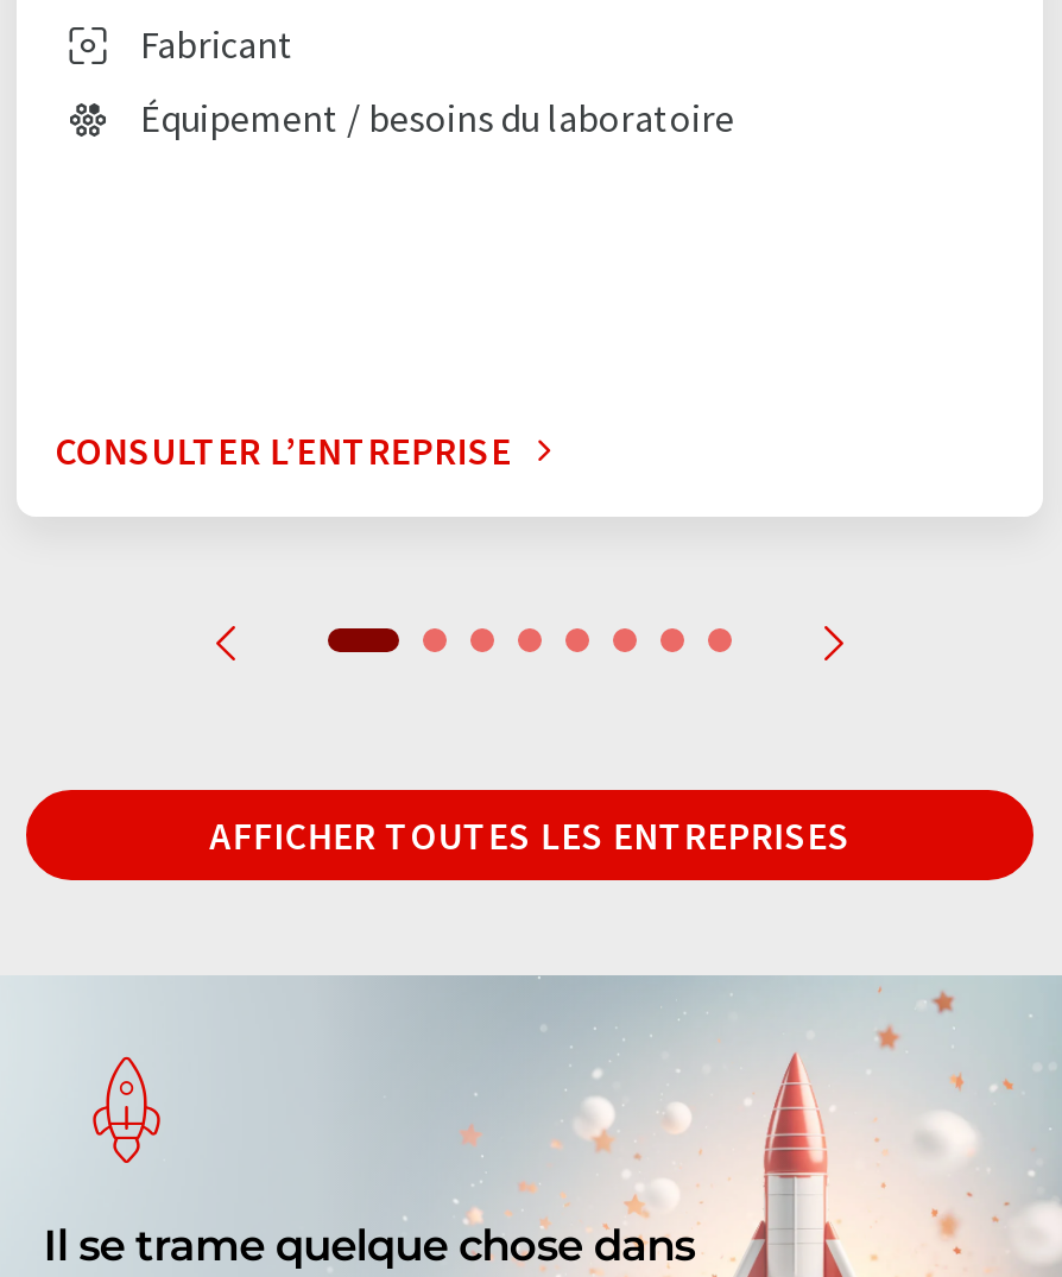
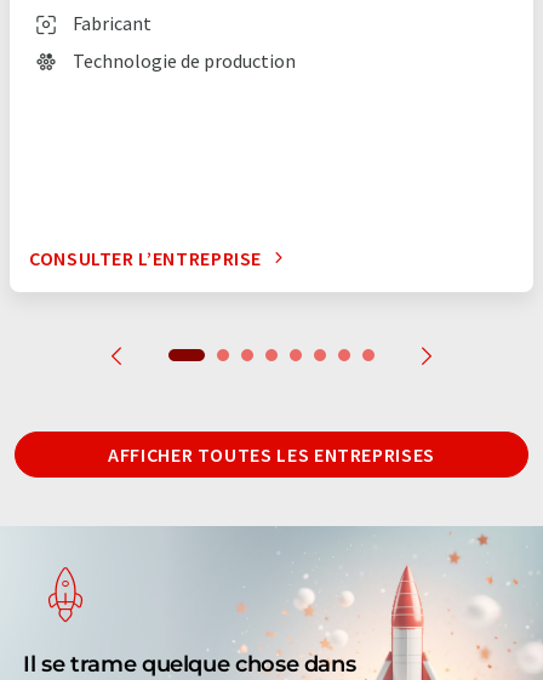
[140,93,734,140] Équipement / besoins du laboratoire -> [73,48,296,72] Technologie de production

